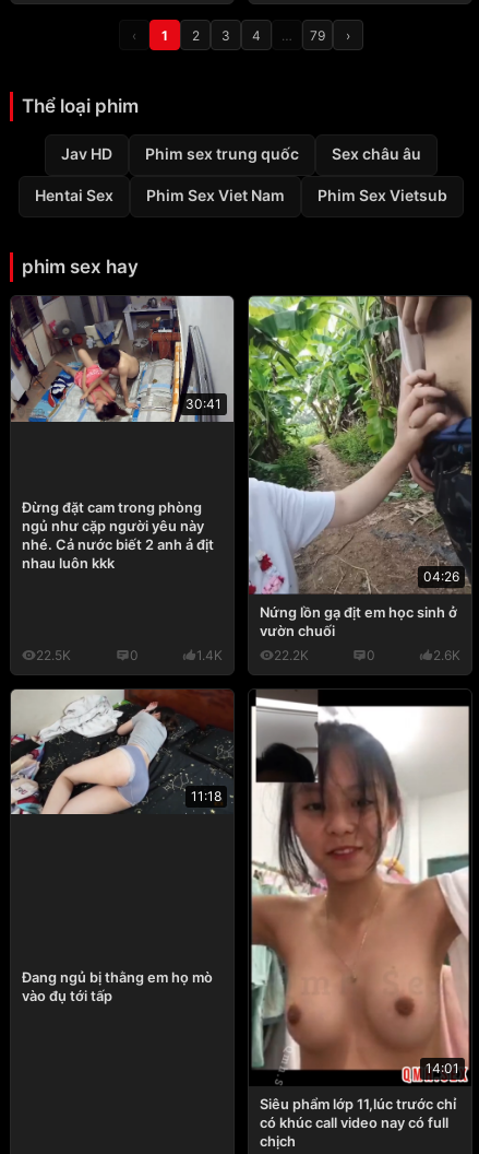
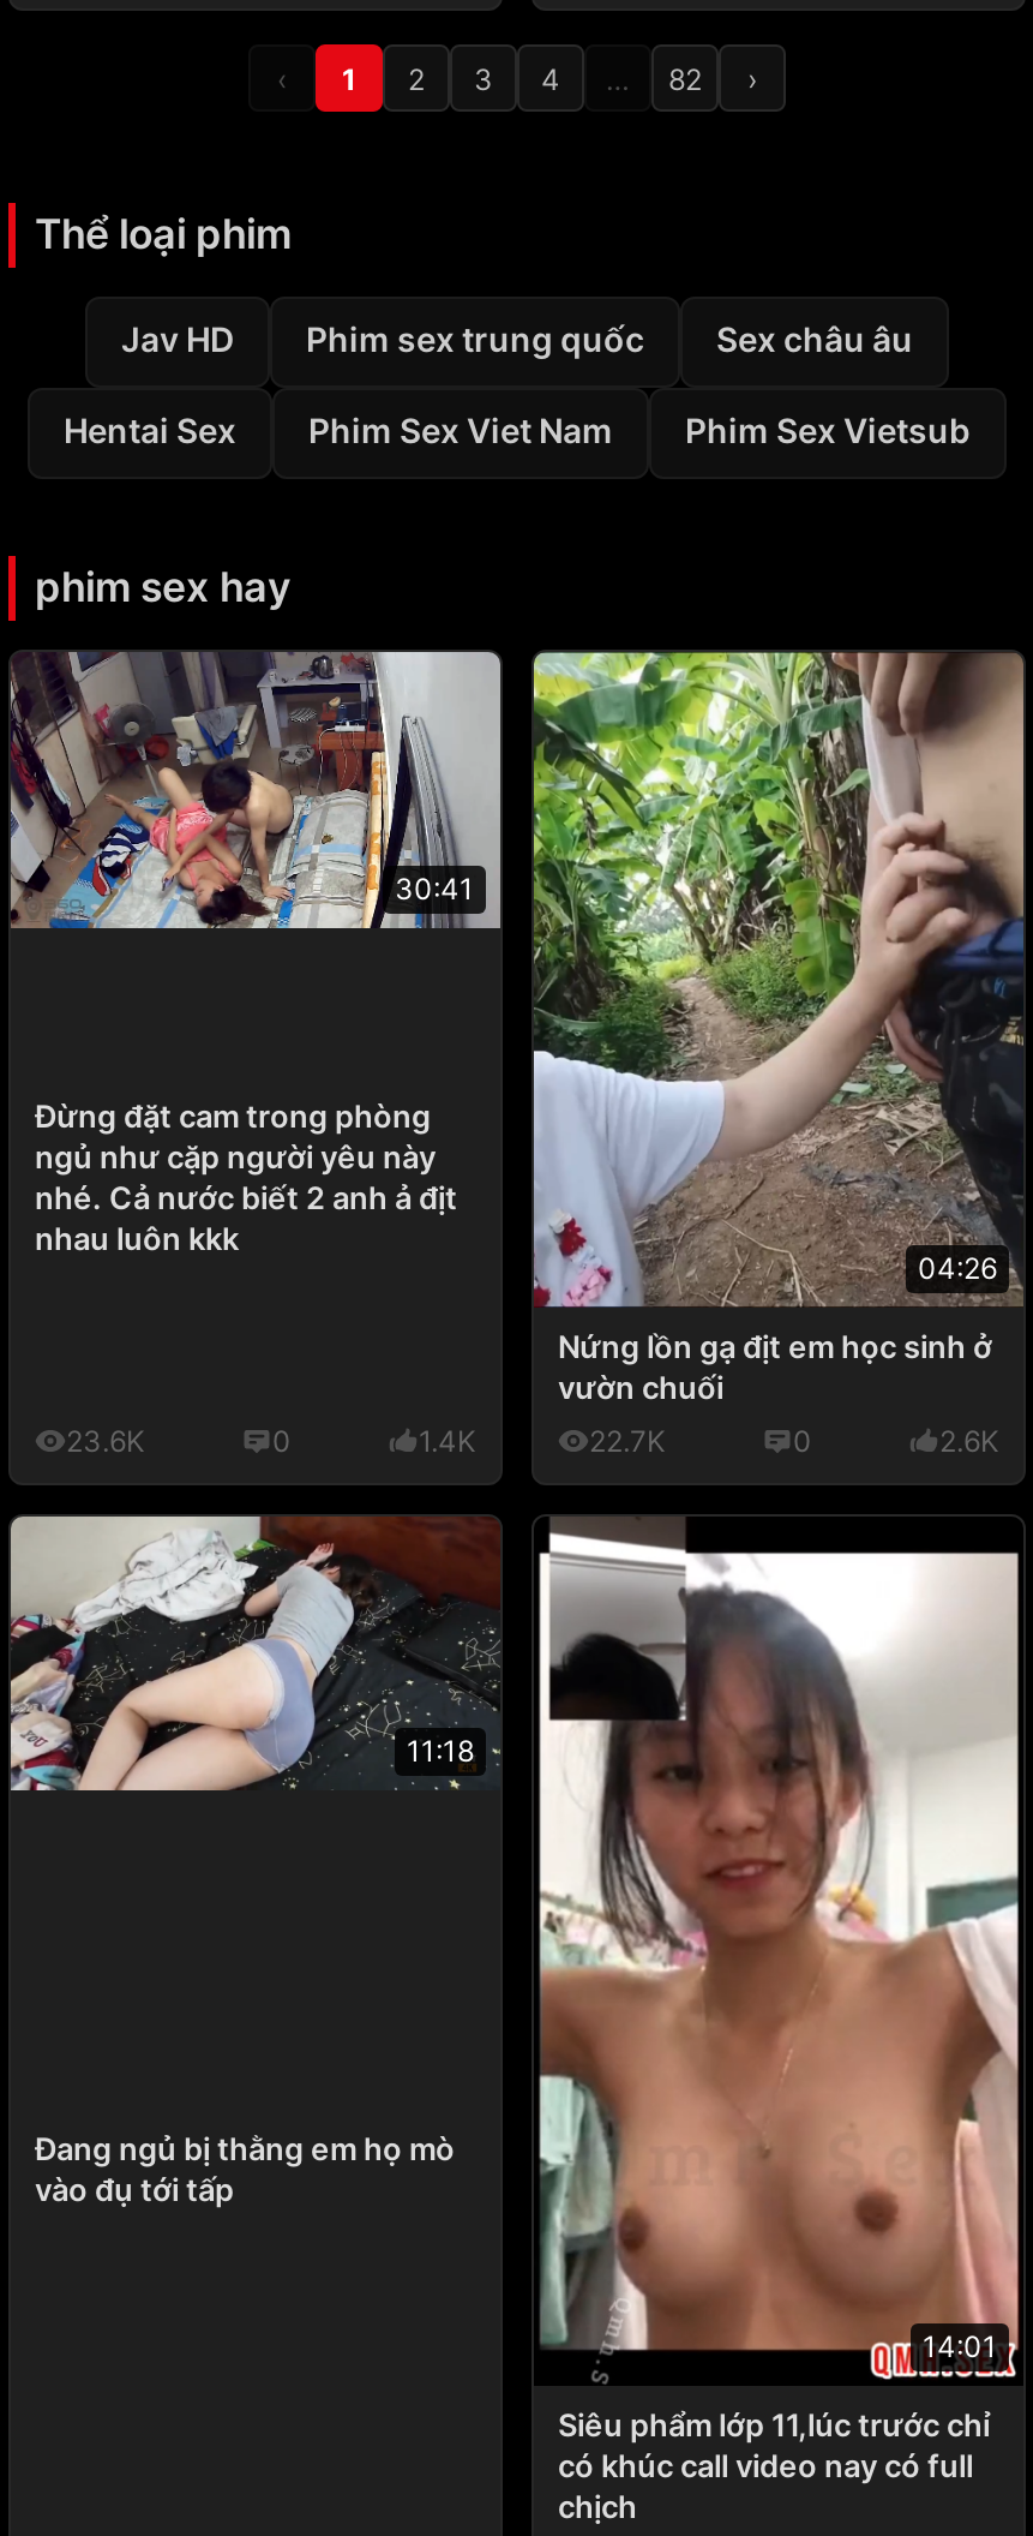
[310,27,325,44] 79 -> [668,60,702,96] 82
[36,647,71,663] 22.5K -> [66,1421,145,1457] 23.6K
[274,647,309,663] 22.2K -> [589,1421,666,1457] 22.7K

